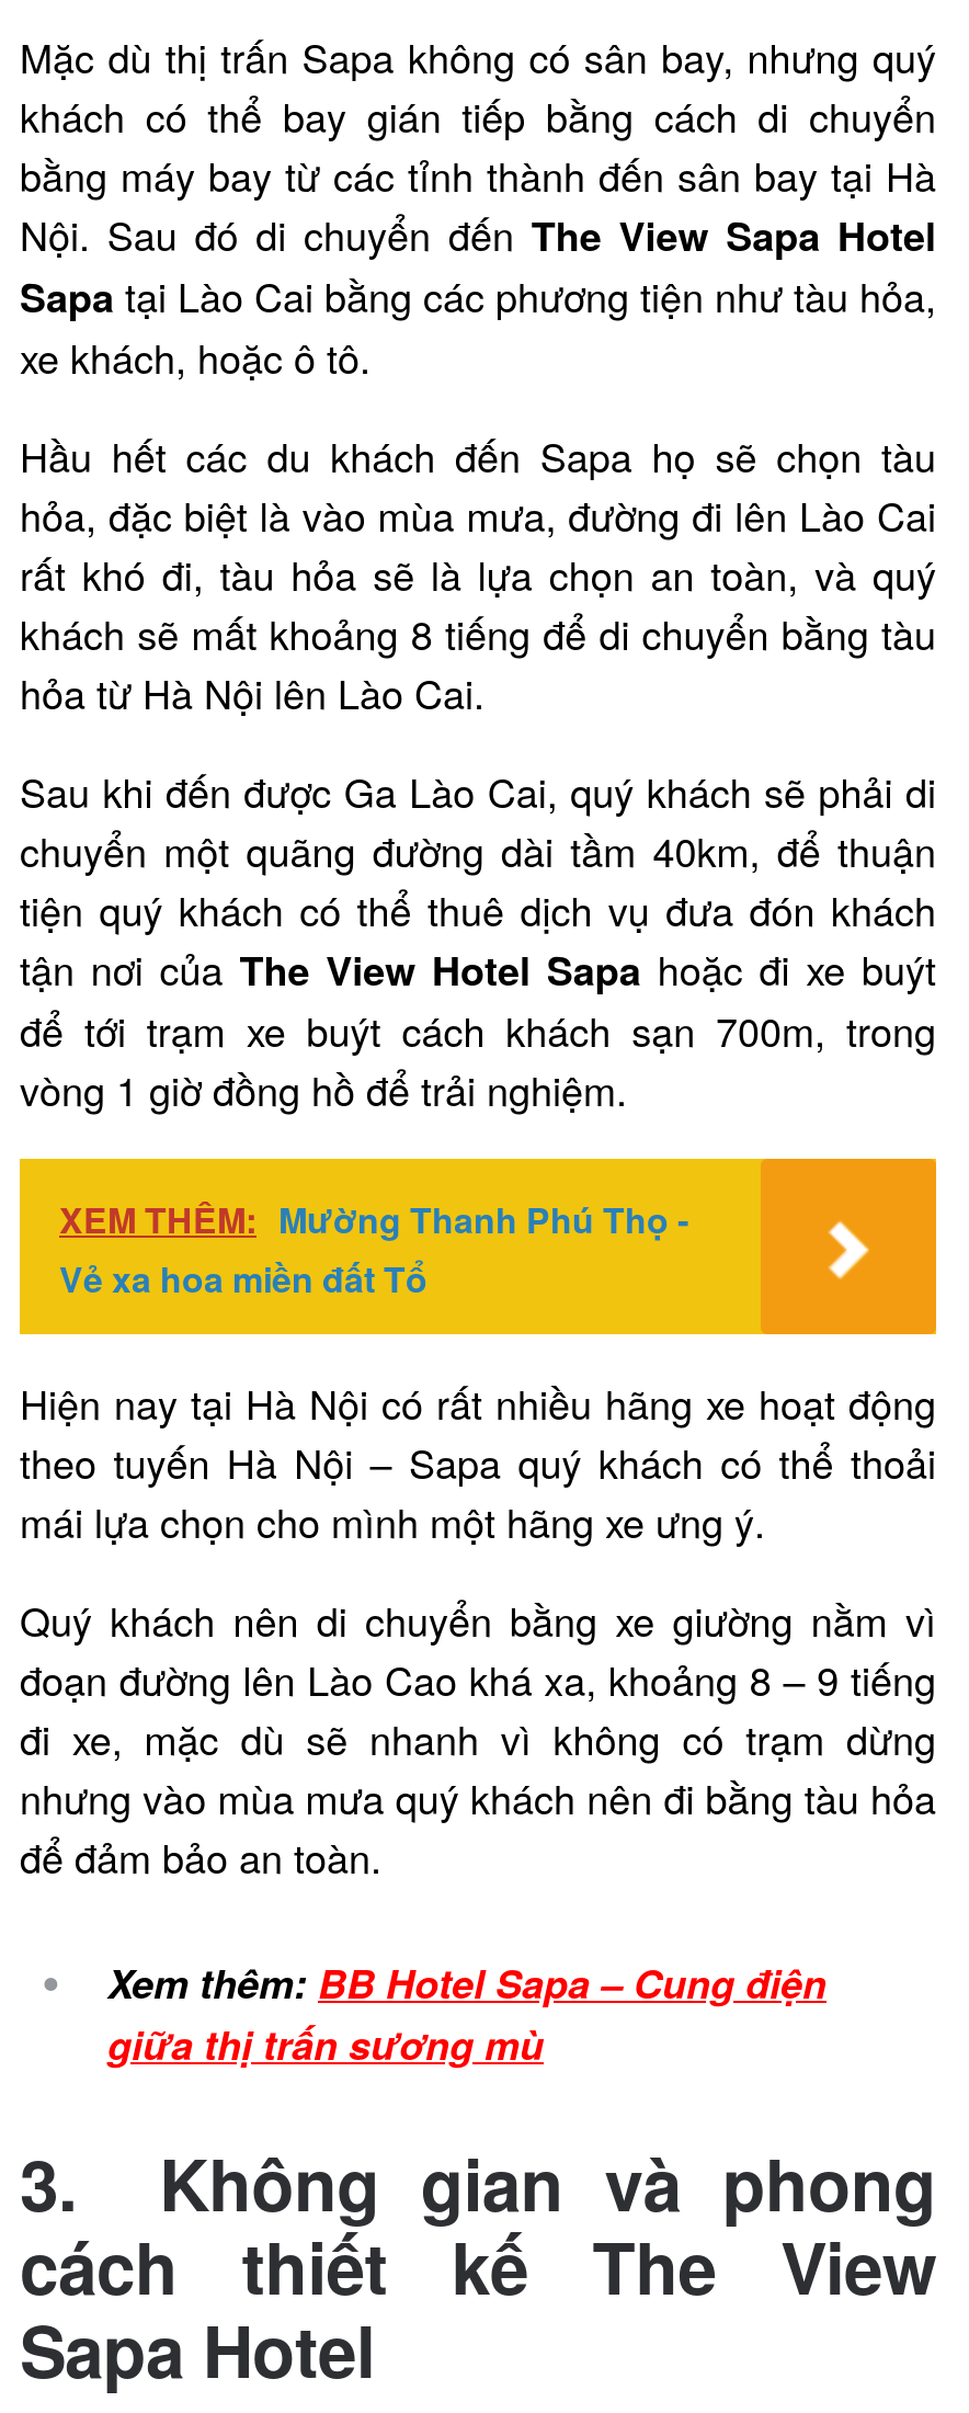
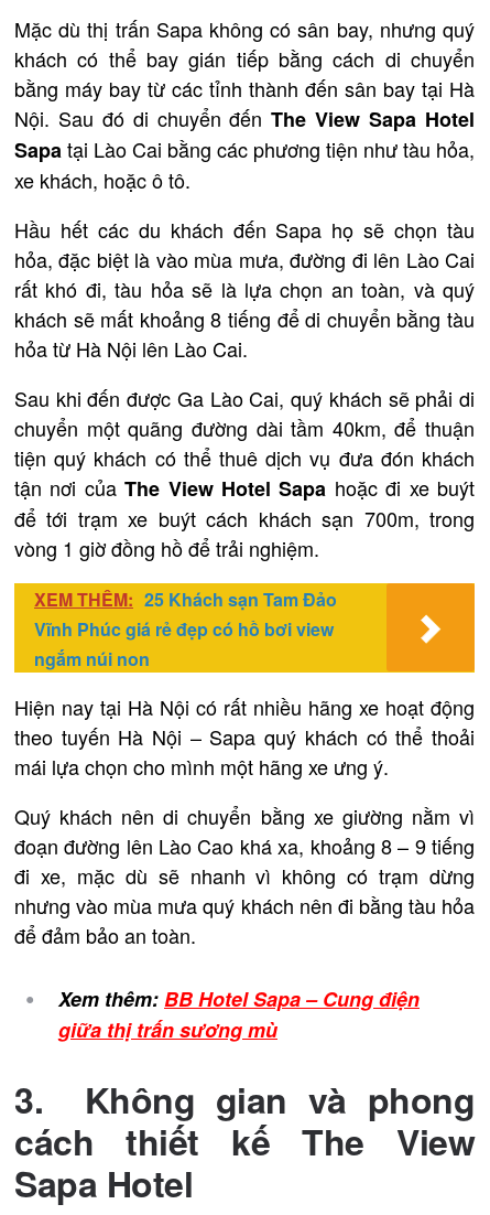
[59,1195,688,1304] XEM THÊM: Mường Thanh Phú Thọ - | Vẻ xa hoa miền đất Tổ -> [34,586,337,671] XEM THÊM: 25 Khách sạn Tam Đảo | Vĩnh Phúc giá rẻ đẹp có hồ bơi view | ngắm núi non

